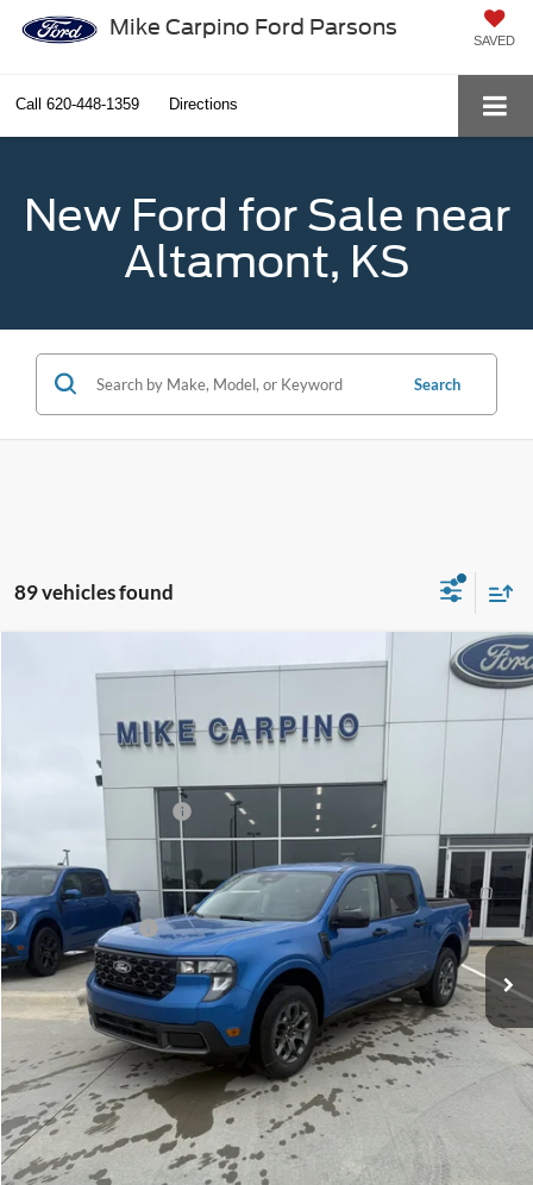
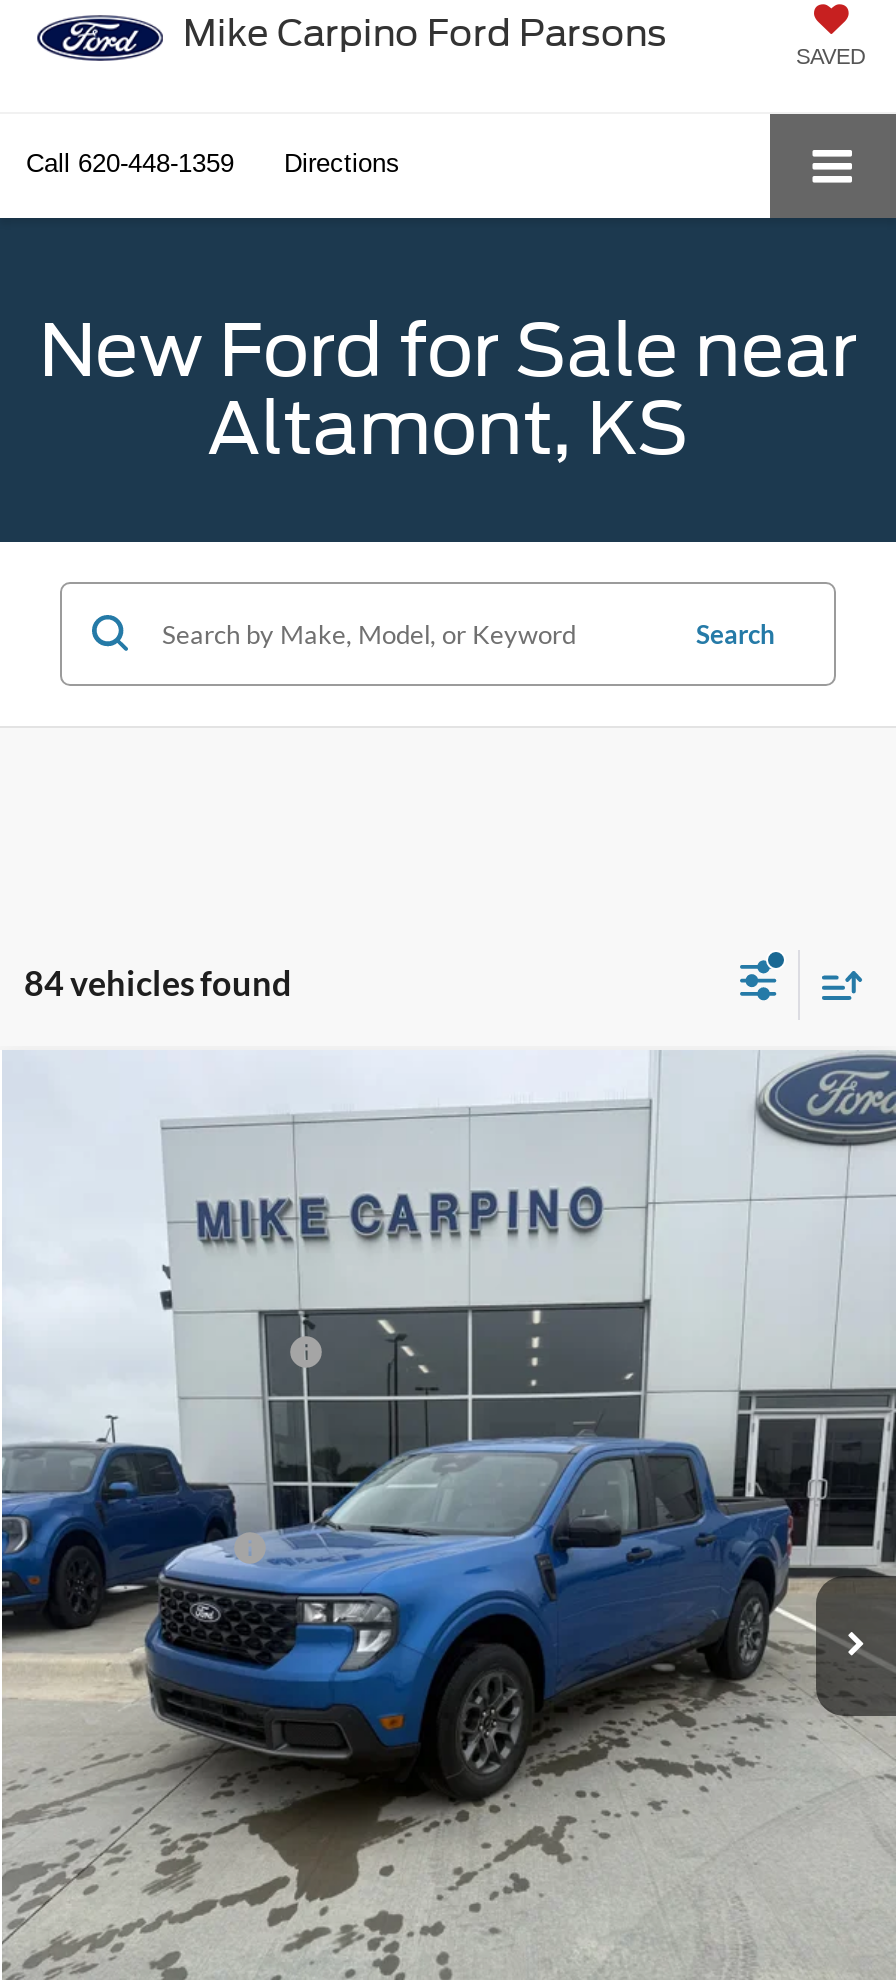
[14,580,174,605] 89 vehicles found -> [24,962,292,1004] 84 vehicles found

